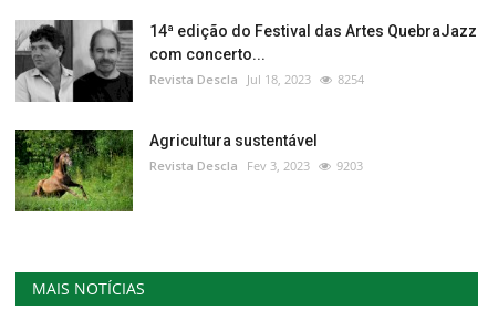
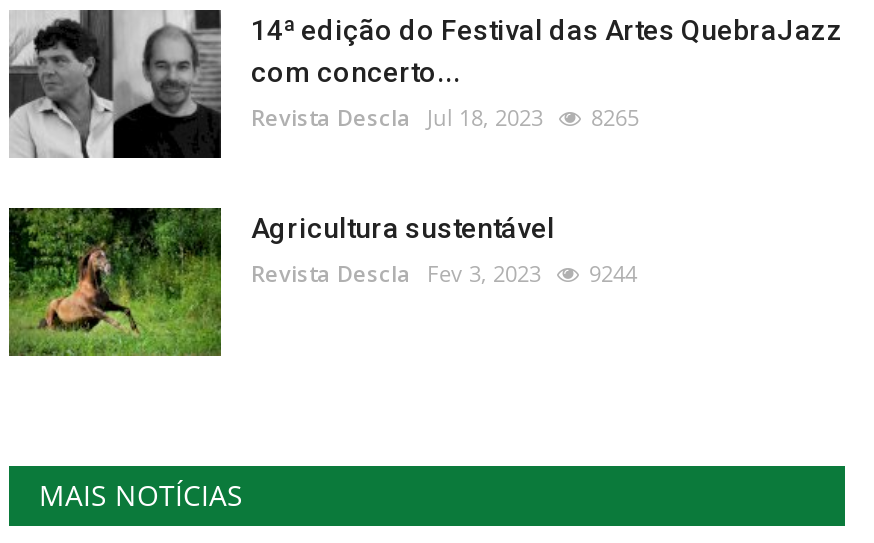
[149,71,364,87] Revista Descla Jul 18, 2023 8254 -> [251,102,639,132] Revista Descla Jul 18, 2023 8265
[149,157,363,174] Revista Descla Fev 3, 2023 9203 -> [251,258,637,288] Revista Descla Fev 3, 2023 9244

